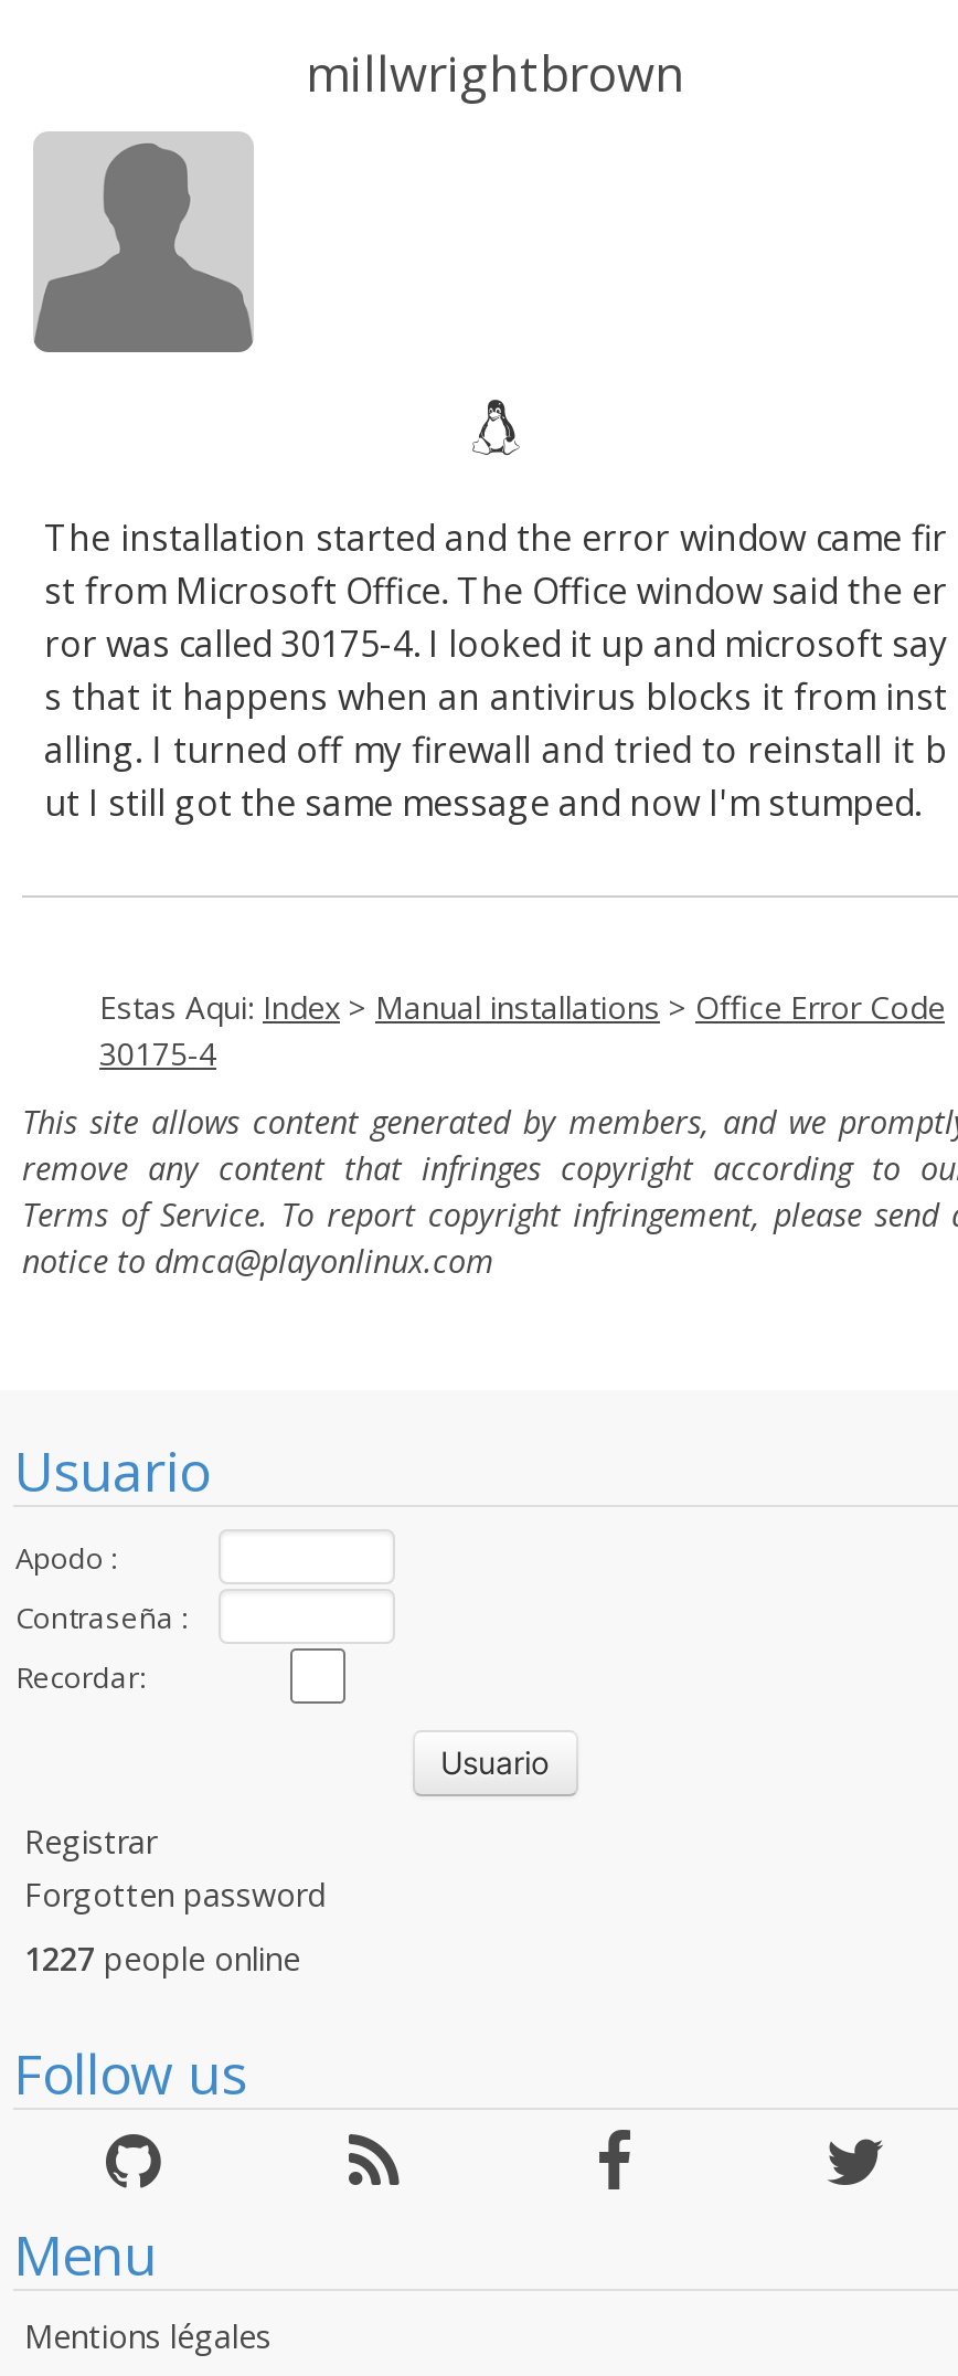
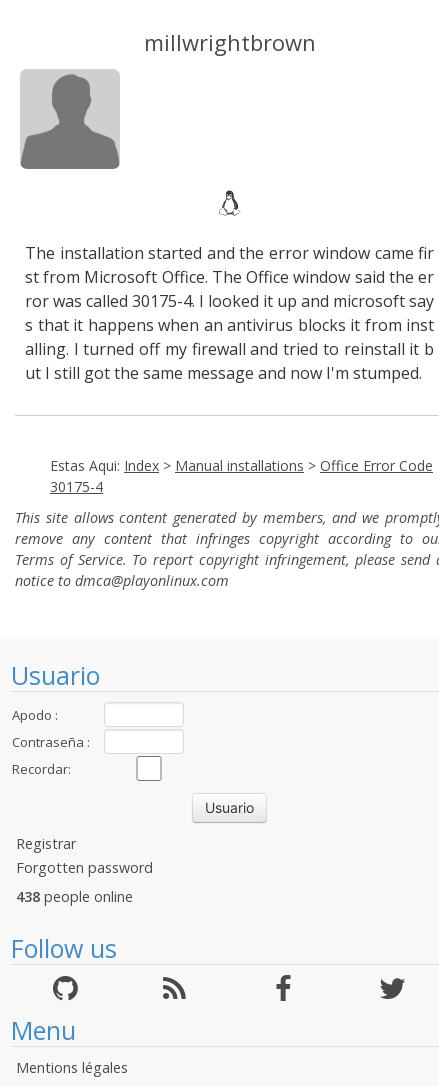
[24,1938,300,1980] 1227 people online -> [16,887,133,906] 438 people online

